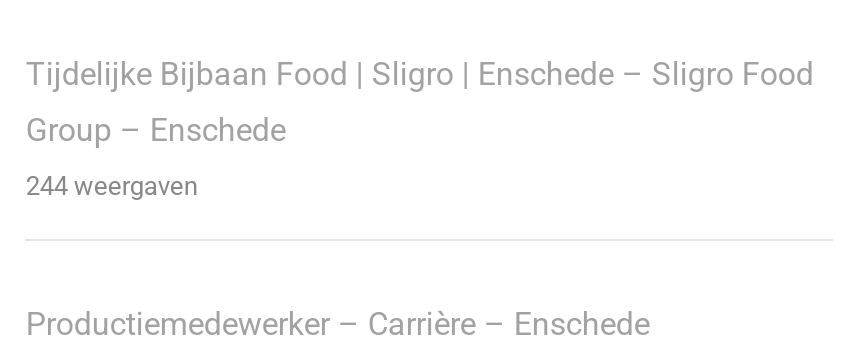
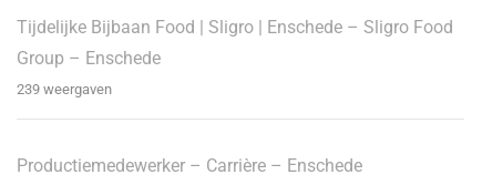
[26,172,198,202] 244 weergaven -> [17,81,112,98] 239 weergaven

